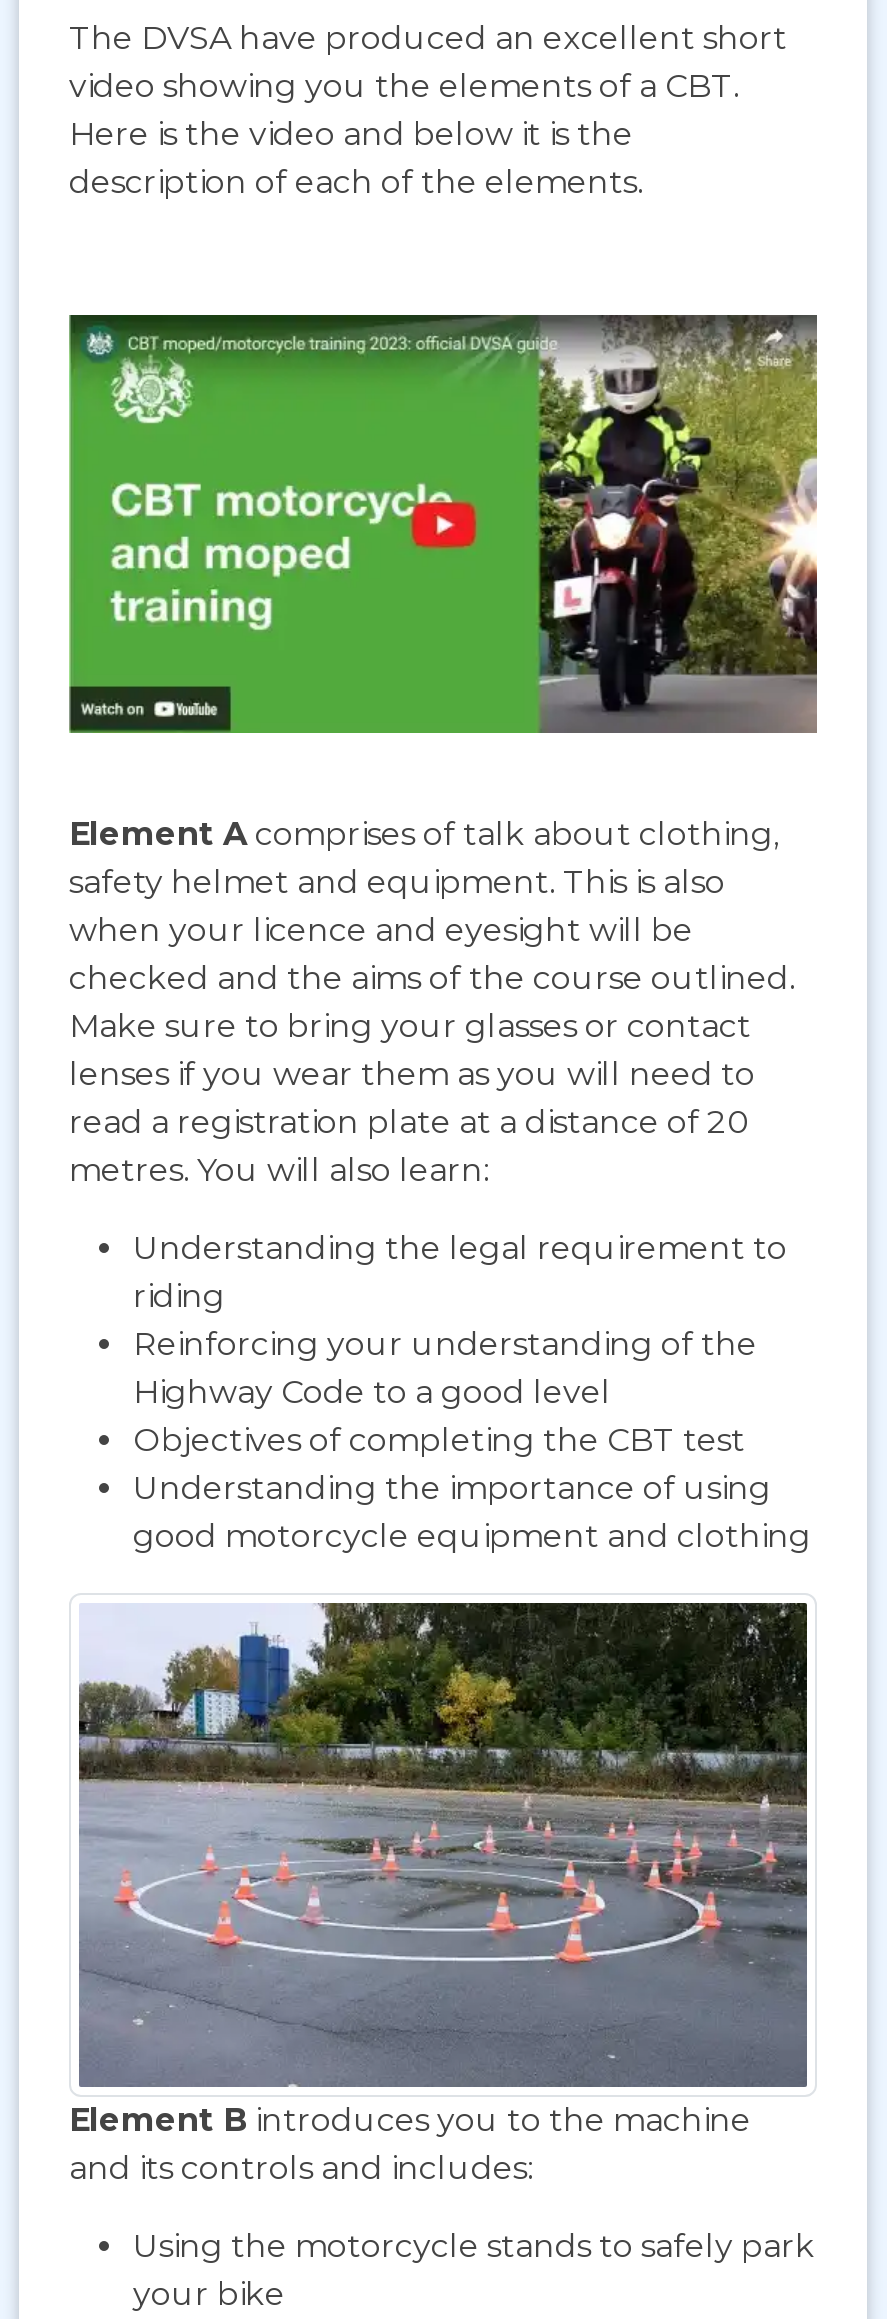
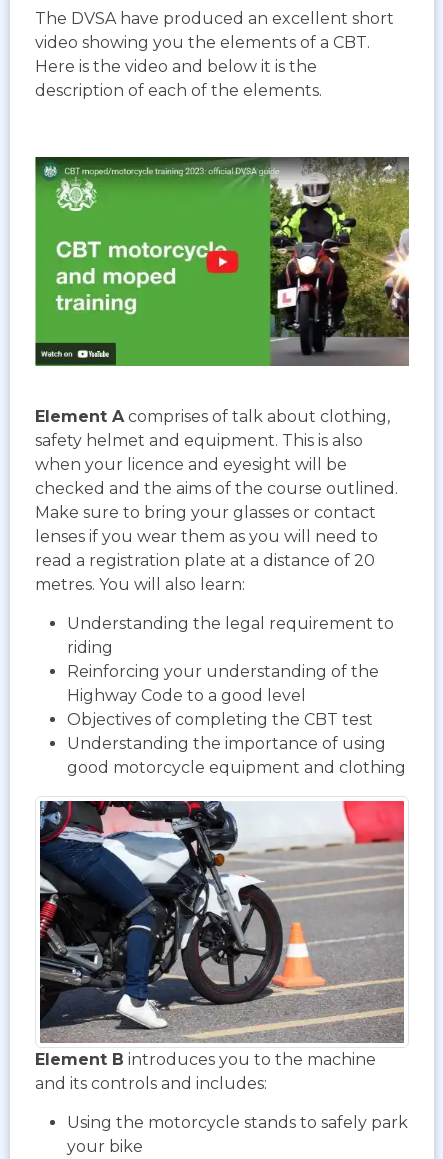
[77,1601,809,2085] [image] -> [39,800,405,1043] [image]

